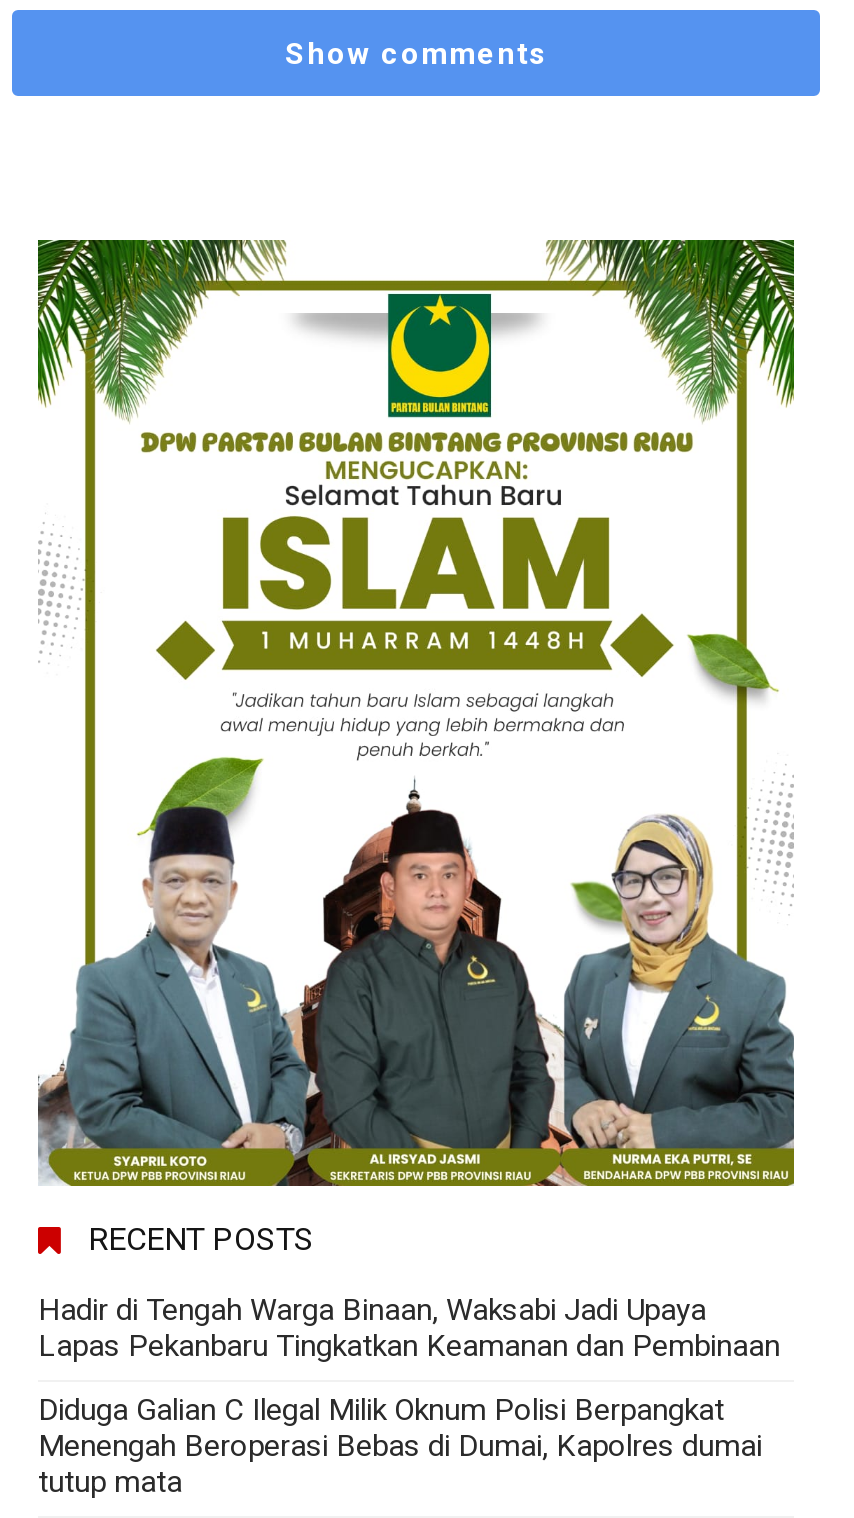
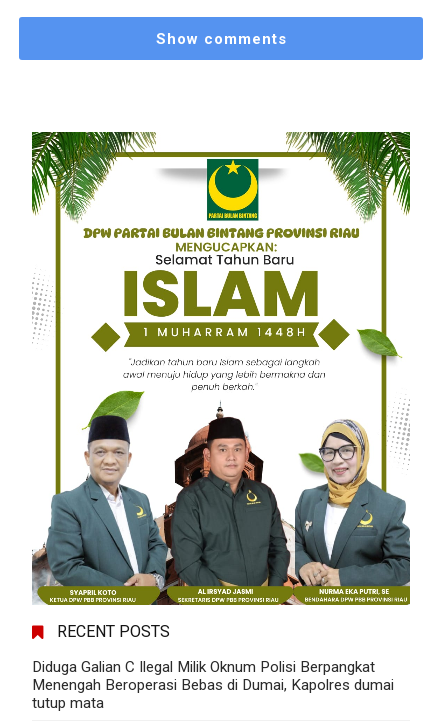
[38,1291,780,1363] Hadir di Tengah Warga Binaan, Waksabi Jadi Upaya | Lapas Pekanbaru Tingkatkan Keamanan dan Pembinaan -> none

